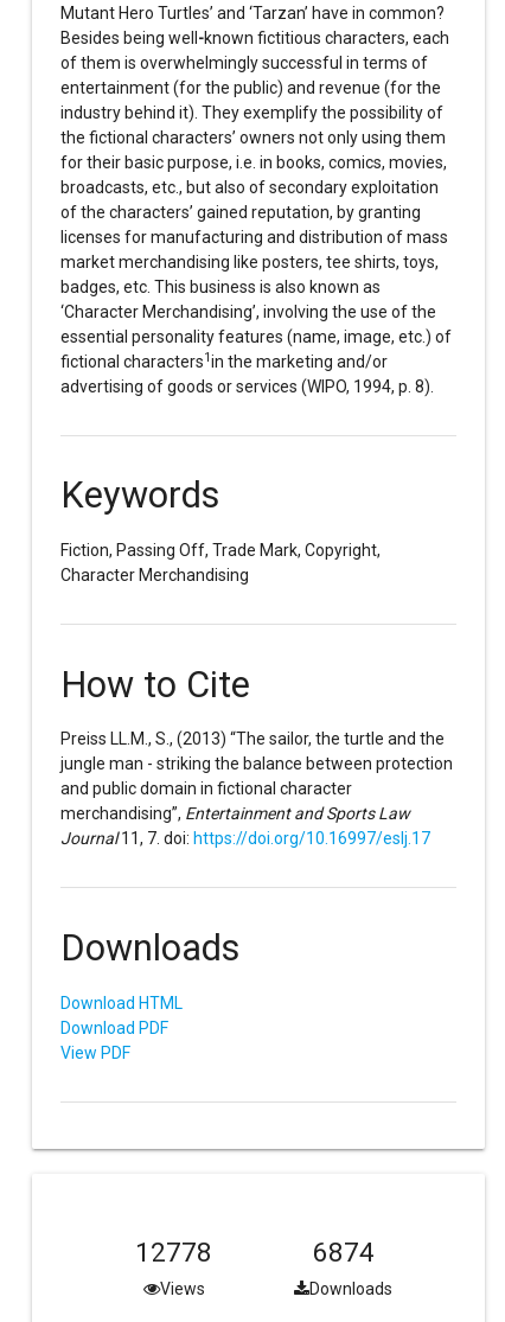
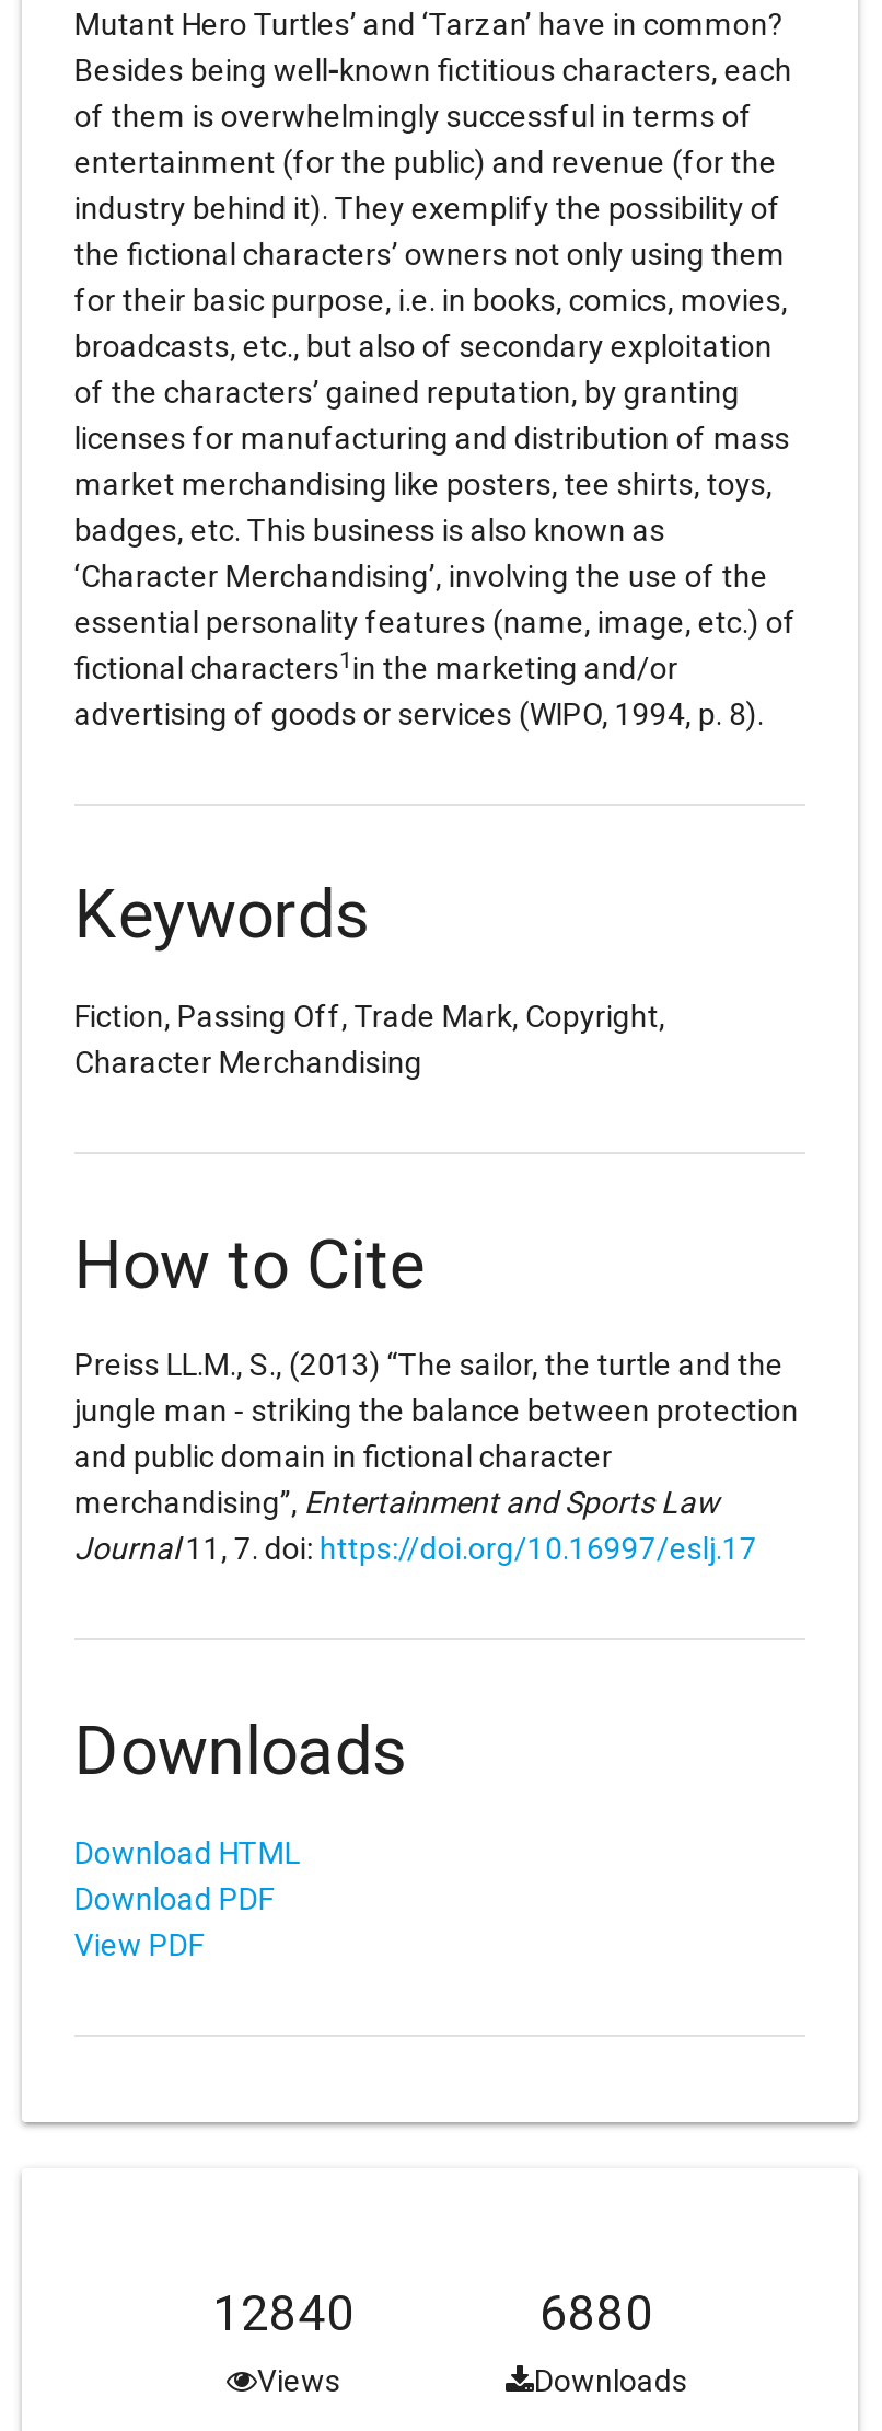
[135,1237,212,1267] 12778 -> [212,2284,355,2341] 12840
[312,1237,374,1267] 6874 -> [539,2284,653,2341] 6880

